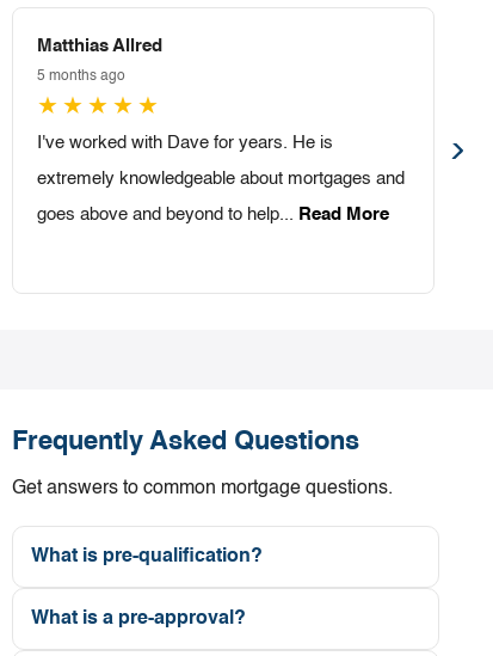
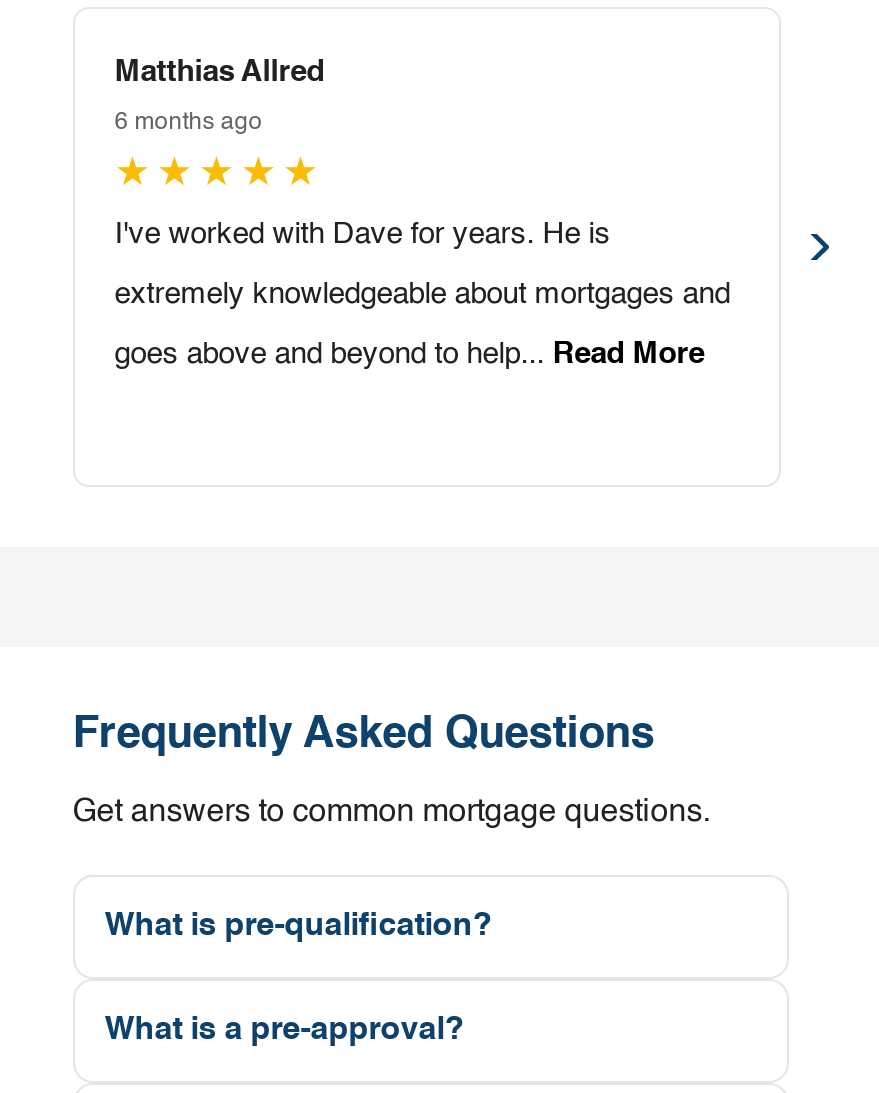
[37,70,125,84] 5 months ago -> [115,112,263,136] 6 months ago

